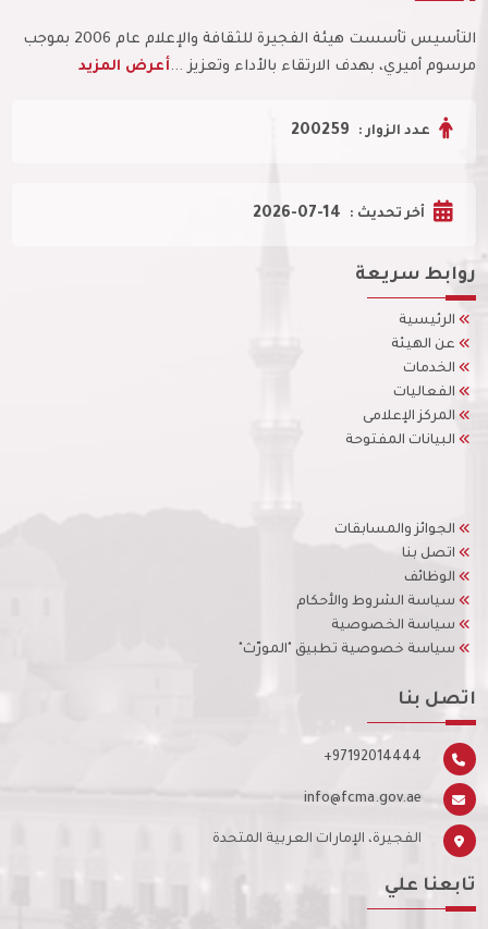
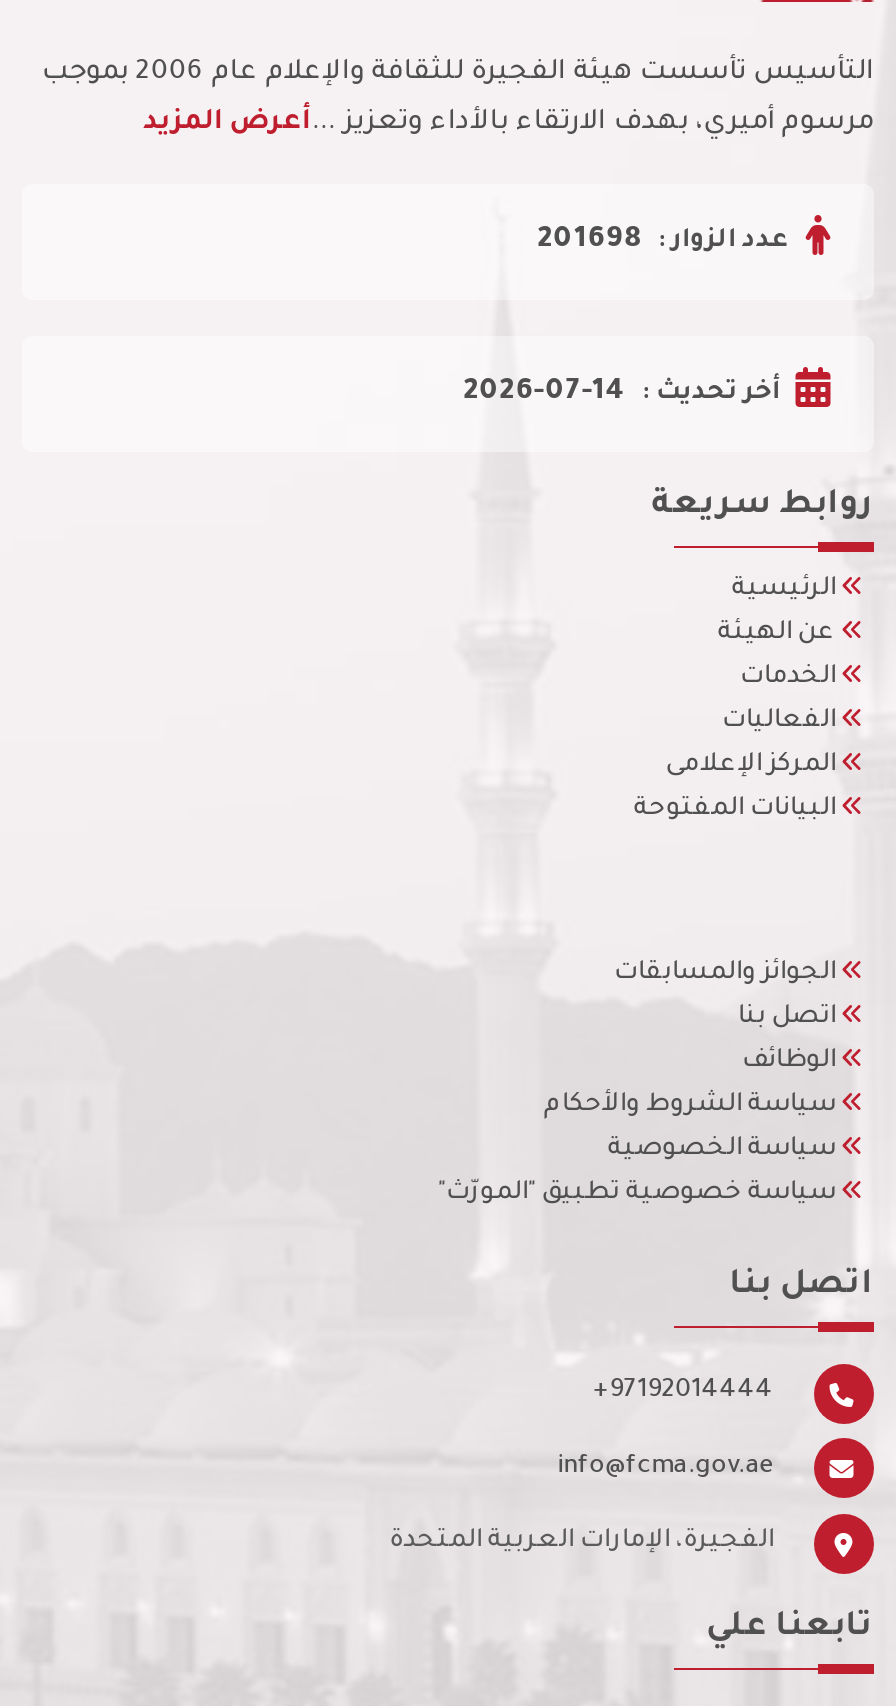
[291,123,430,140] عدد الزوار : 200259 -> [538,225,790,257] عدد الزوار : 201698

